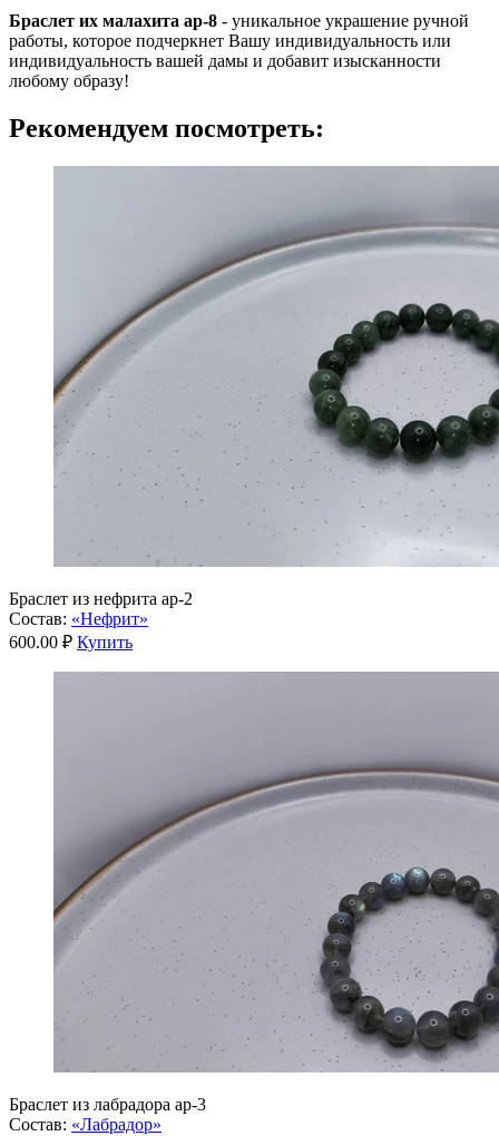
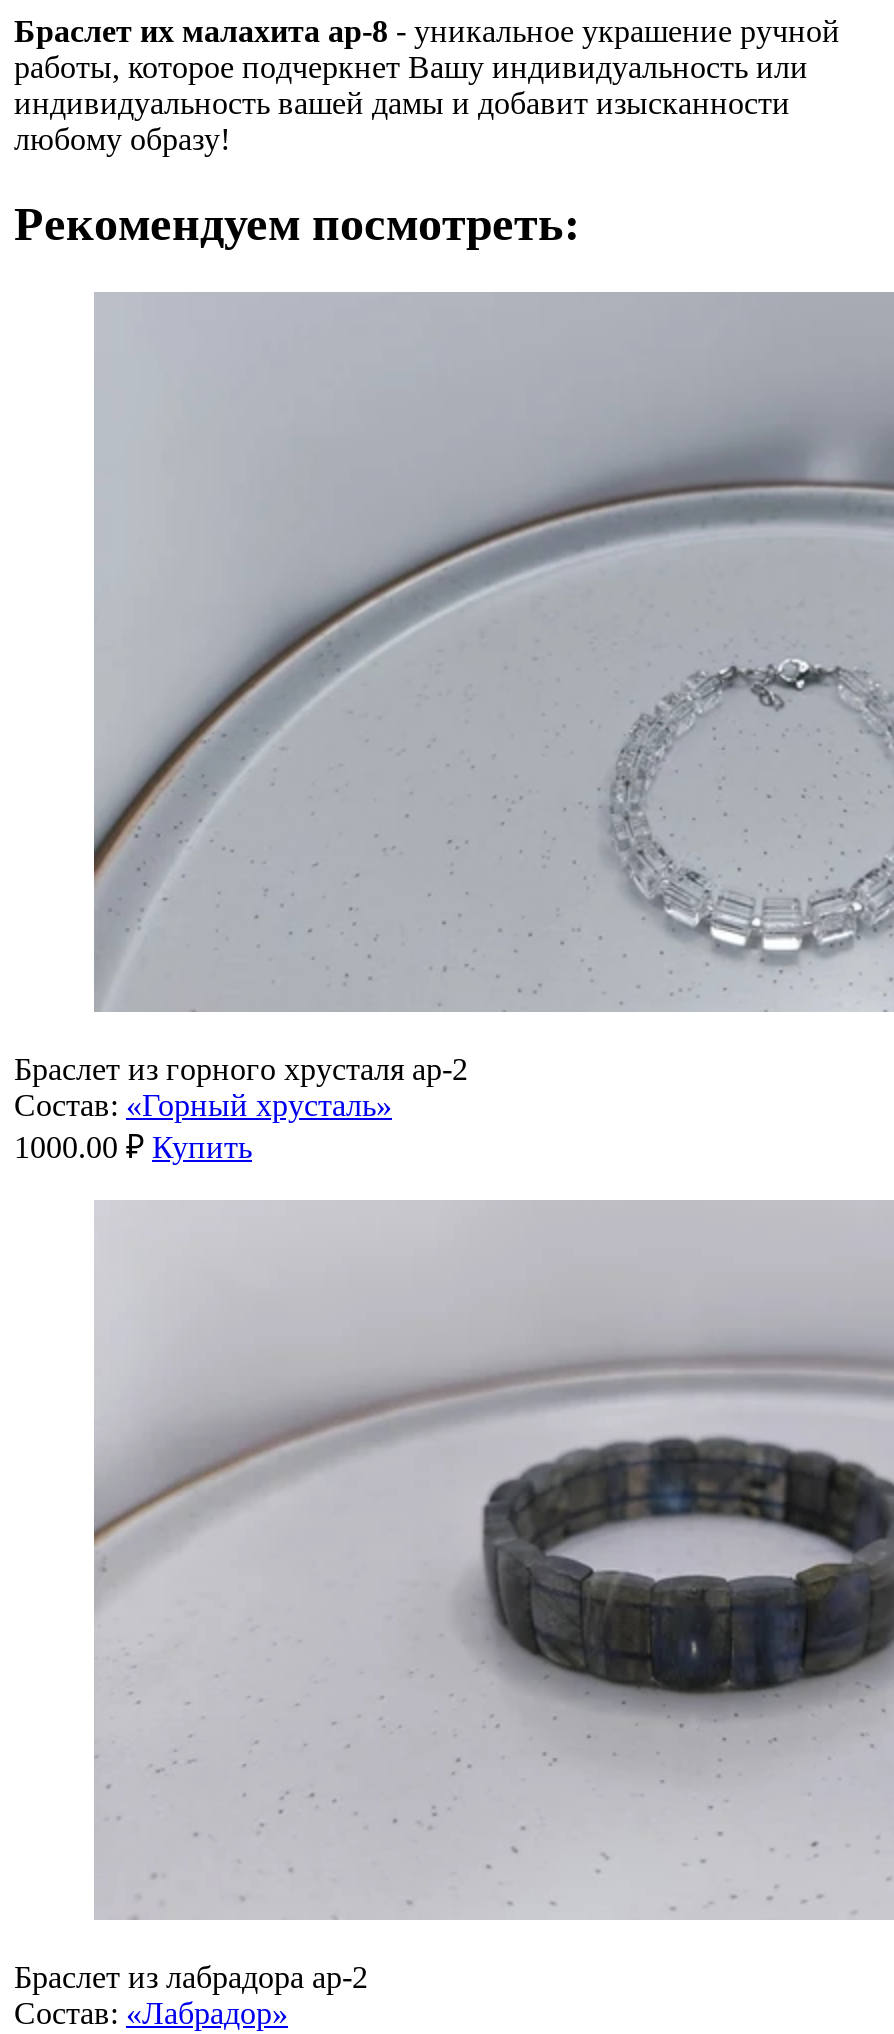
[9,213,496,651] [image] | Браслет из нефрита ар-2 | Состав: «Нефрит» | 600.00 ₽ Купить -> [14,376,888,1163] [image] | Браслет из горного хрусталя ар-2 | Состав: «Горный хрусталь» | 1000.00 ₽ Купить
[9,674,496,1113] [image] | Браслет из лабрадора ар-3 -> [14,1206,888,1993] [image] | Браслет из лабрадора ар-2

